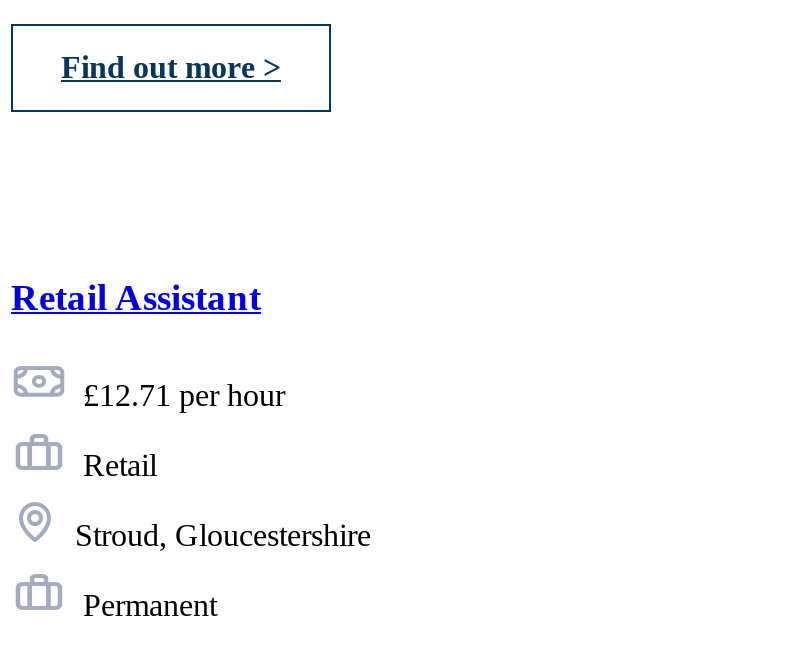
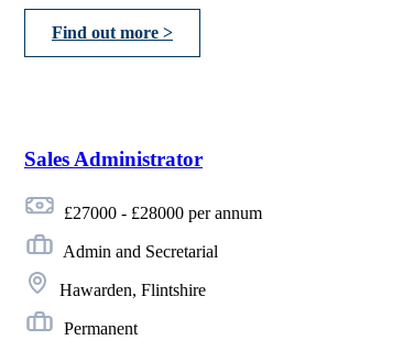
[11,277,261,319] Retail Assistant -> [24,148,203,171] Sales Administrator
[75,378,285,412] £12.71 per hour -> [59,204,262,222] £27000 - £28000 per annum
[75,448,157,482] Retail -> [59,242,218,261] Admin and Secretarial
[67,518,371,552] Stroud, Gloucestershire -> [55,281,206,299] Hawarden, Flintshire

